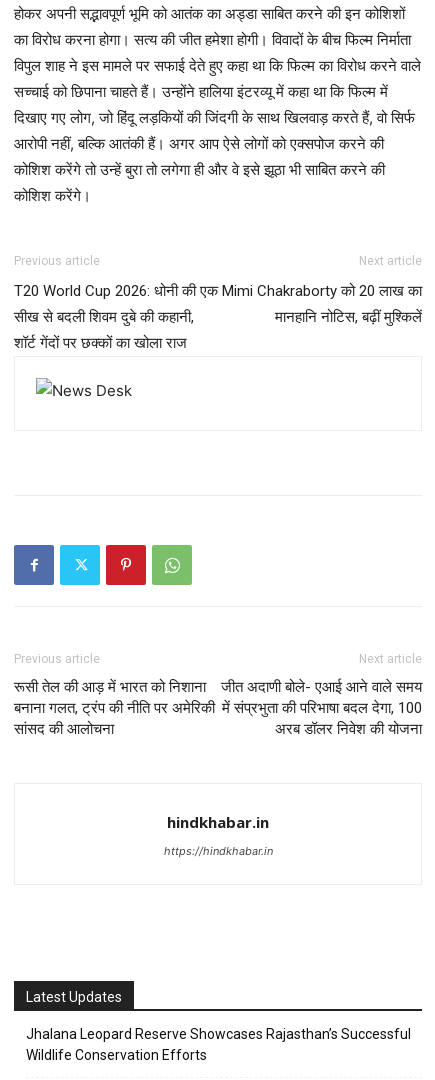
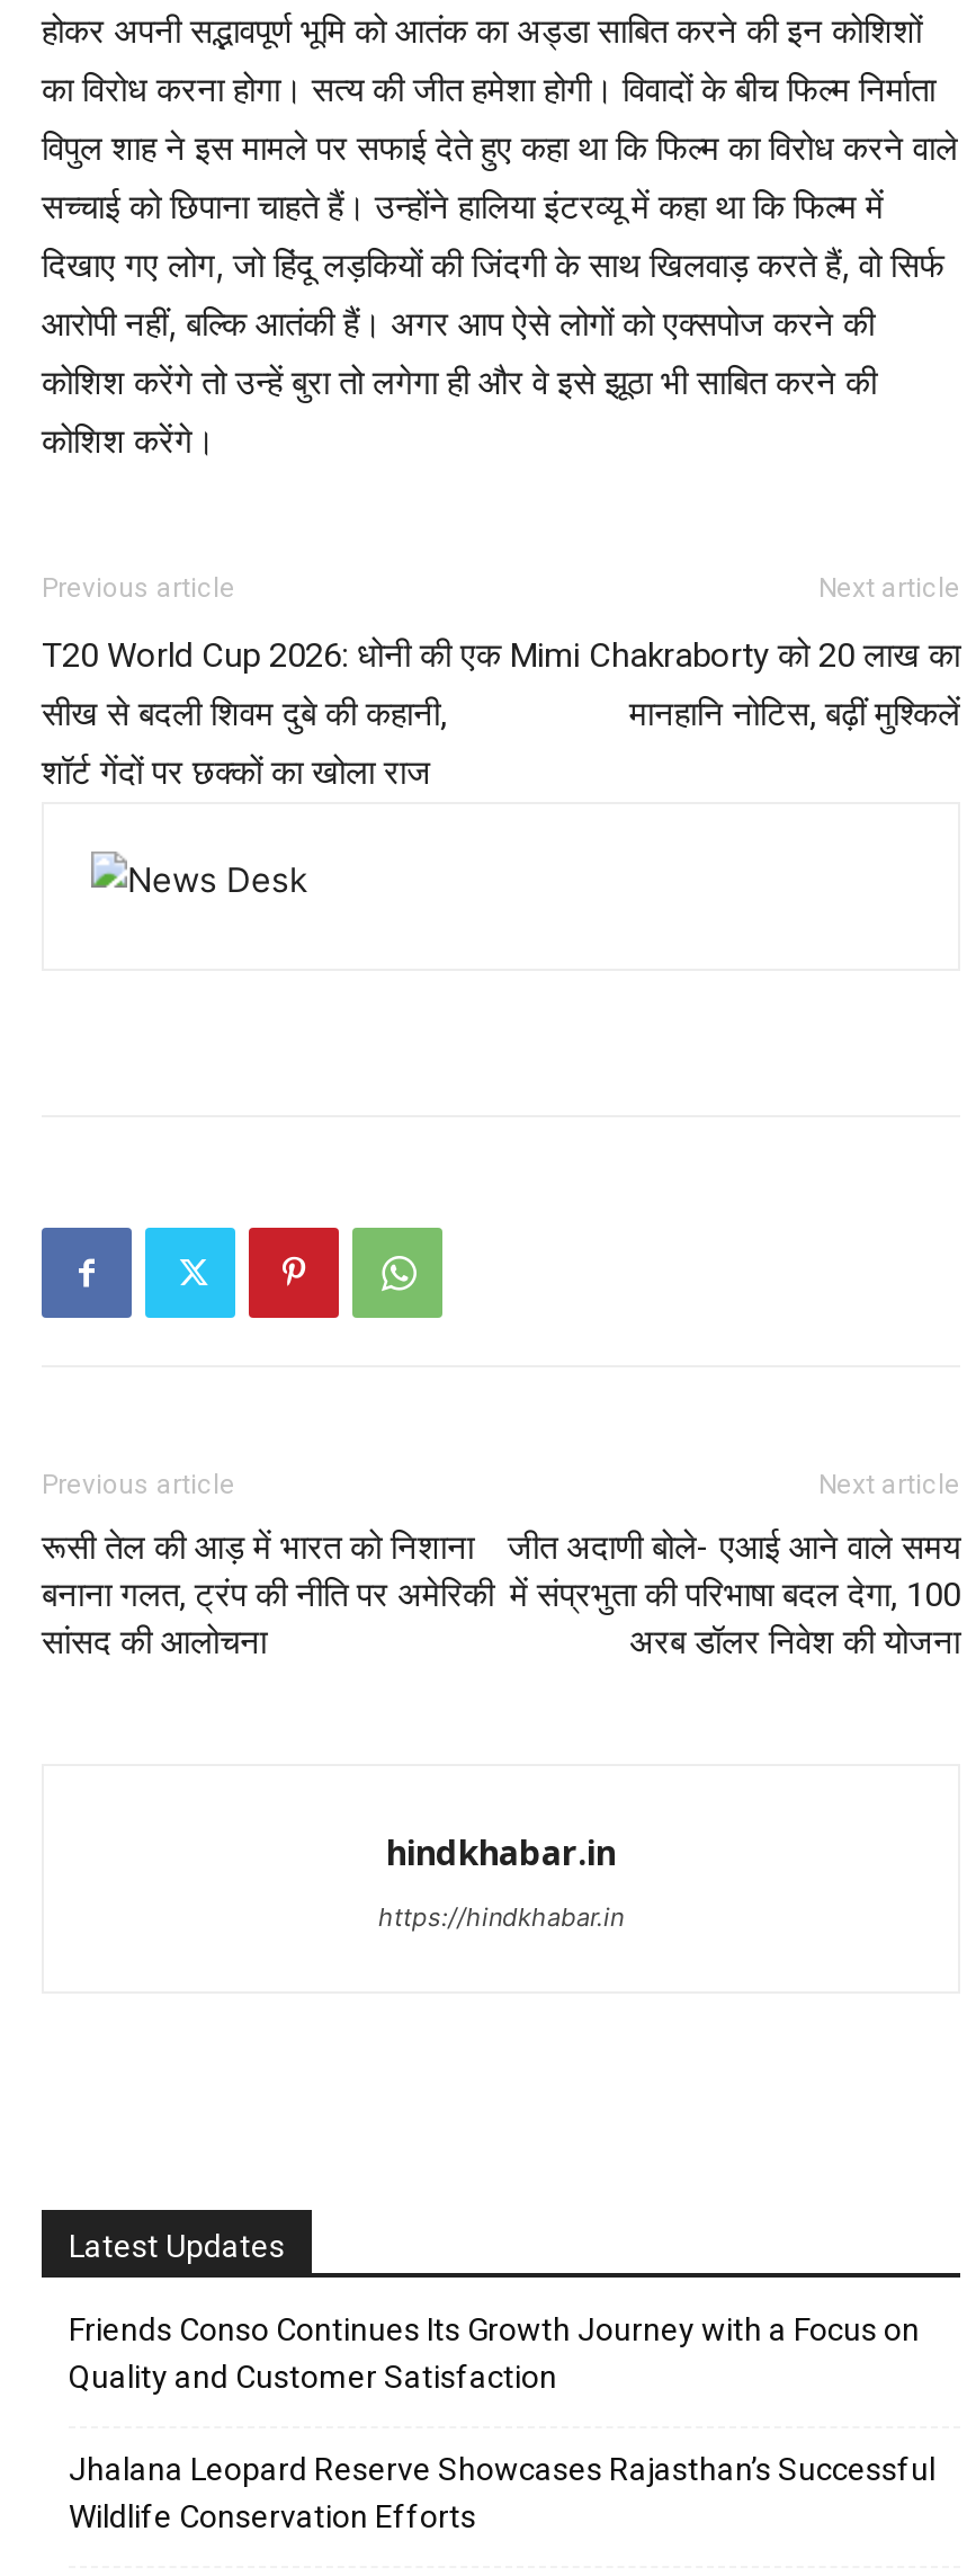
none -> [69,2311,920,2395] Friends Conso Continues Its Growth Journey with a Focus on | Quality and Customer Satisfaction

